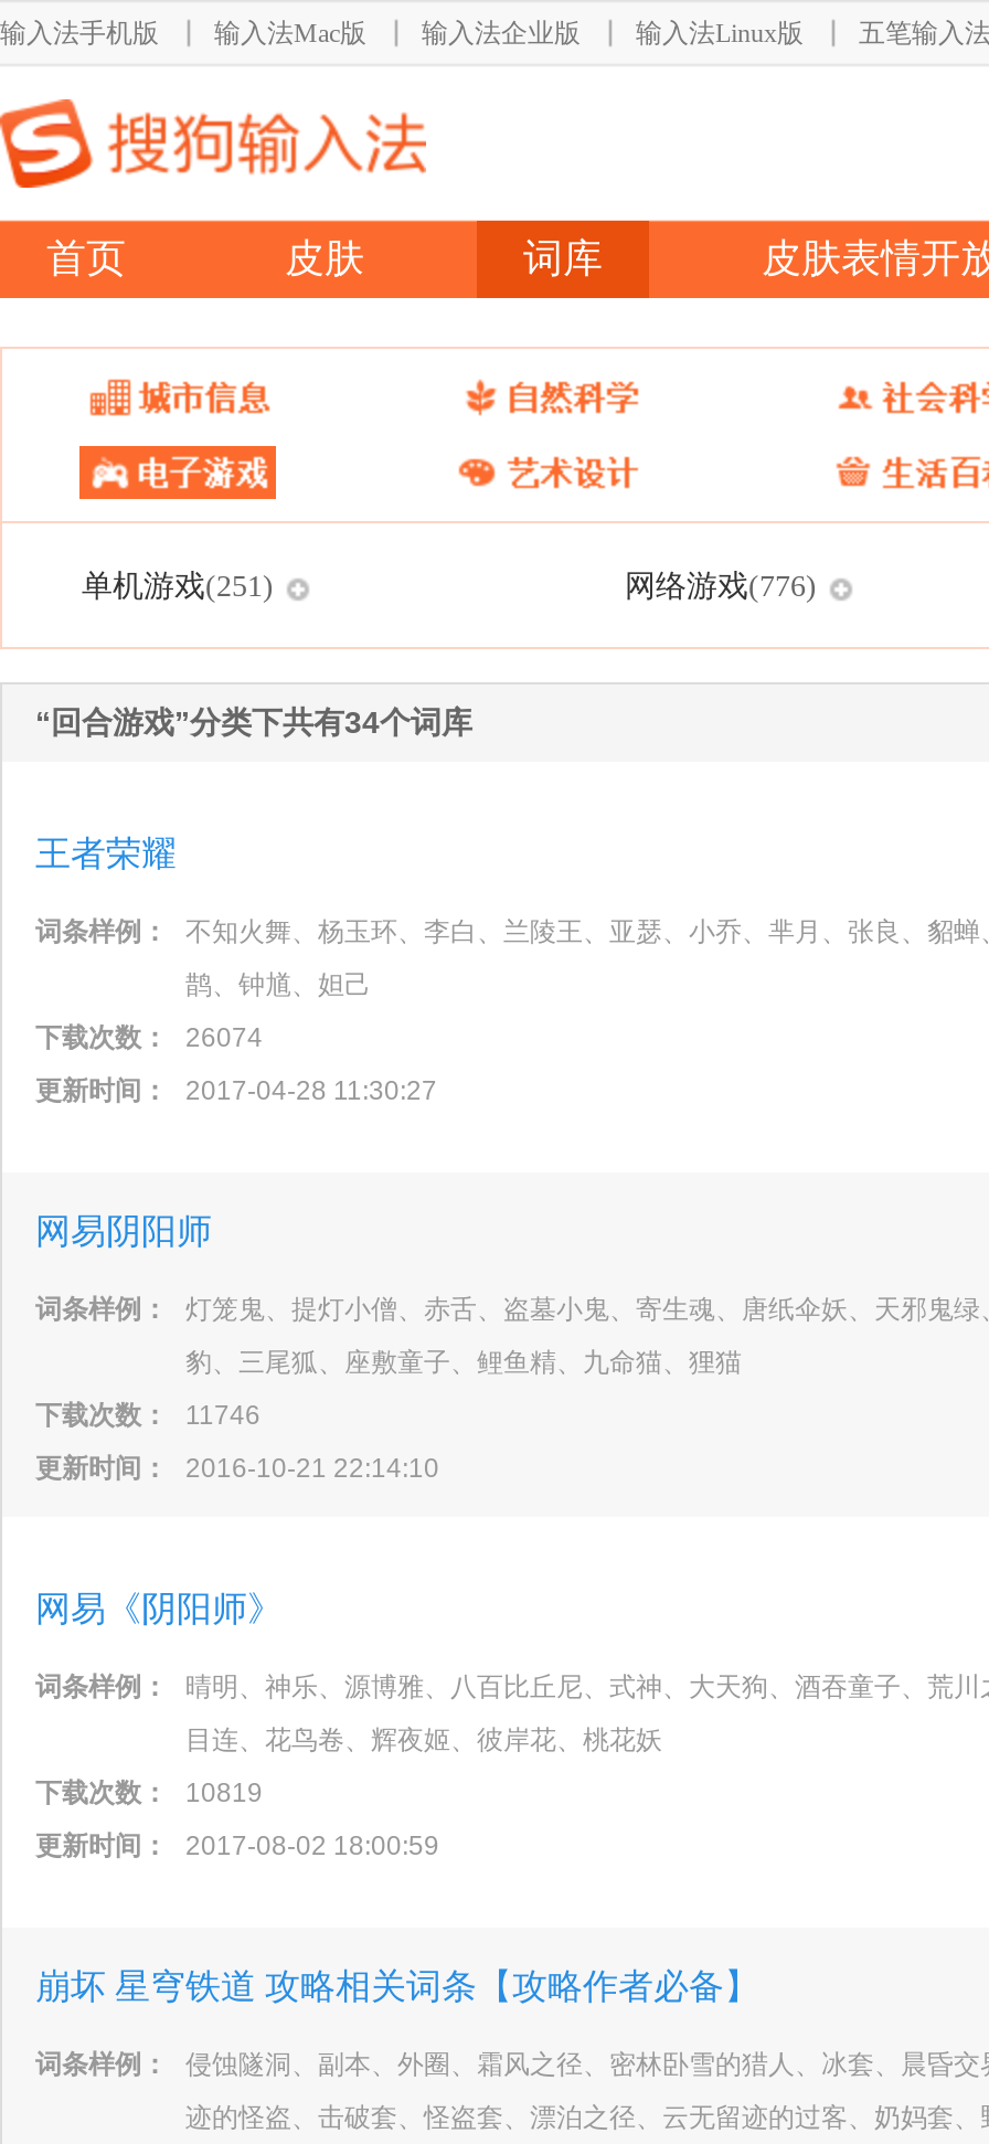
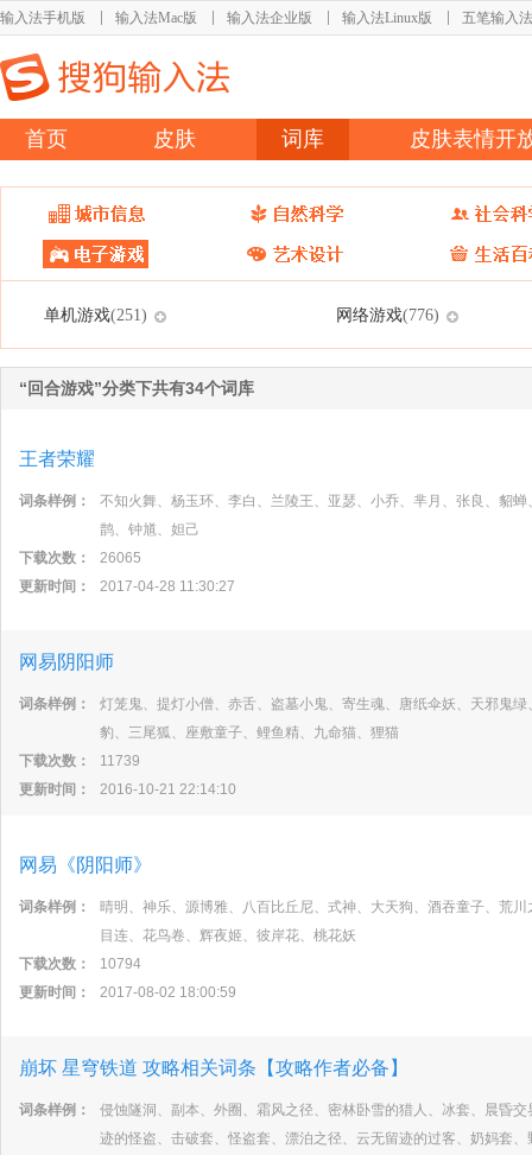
[35,1022,263,1053] 下载次数： 26074 -> [19,550,141,566] 下载次数： 26065
[35,1400,260,1431] 下载次数： 11746 -> [19,753,140,769] 下载次数： 11739
[35,1777,263,1808] 下载次数： 10819 -> [19,956,141,972] 下载次数： 10794

